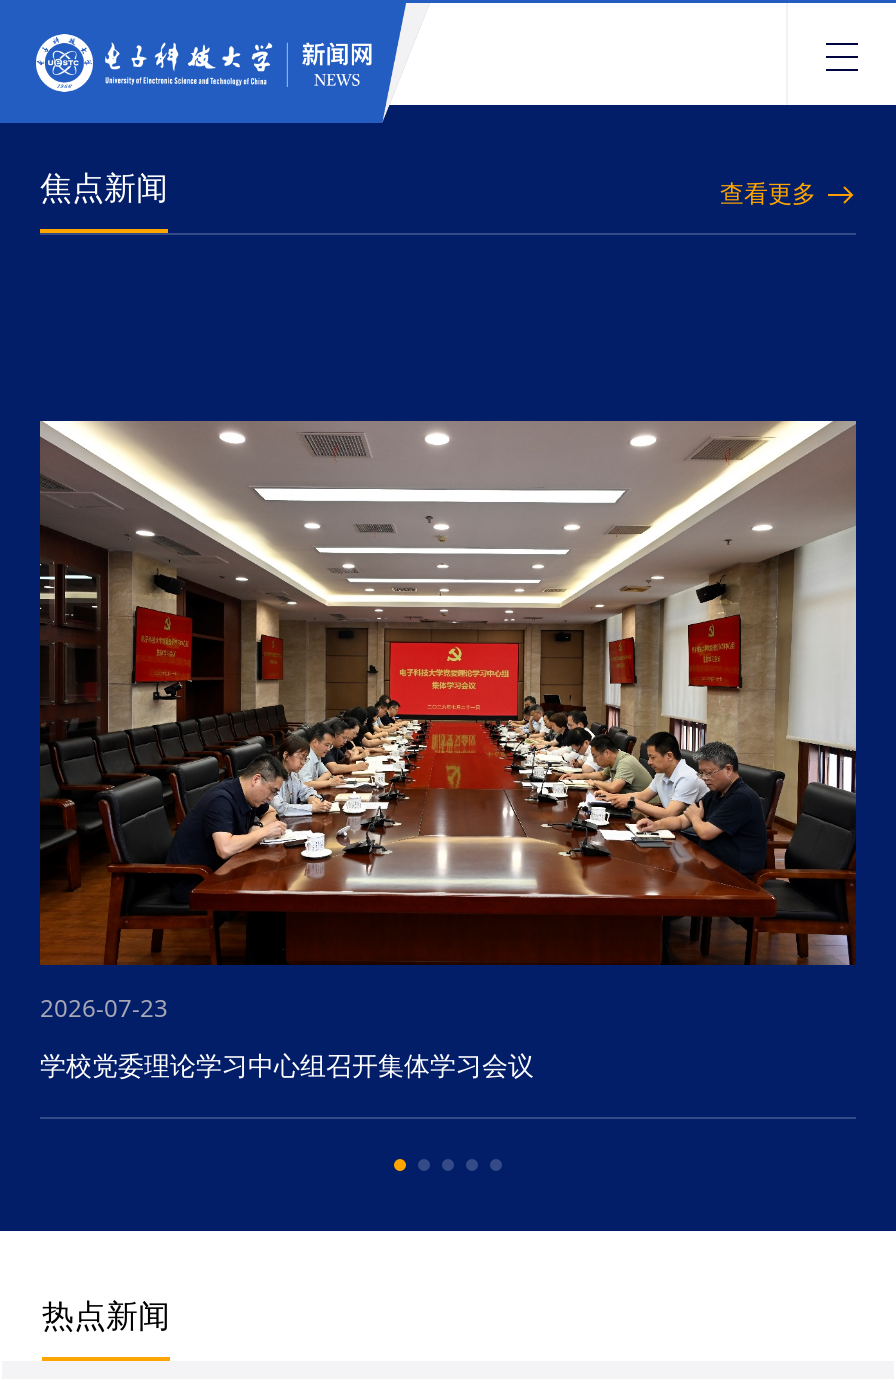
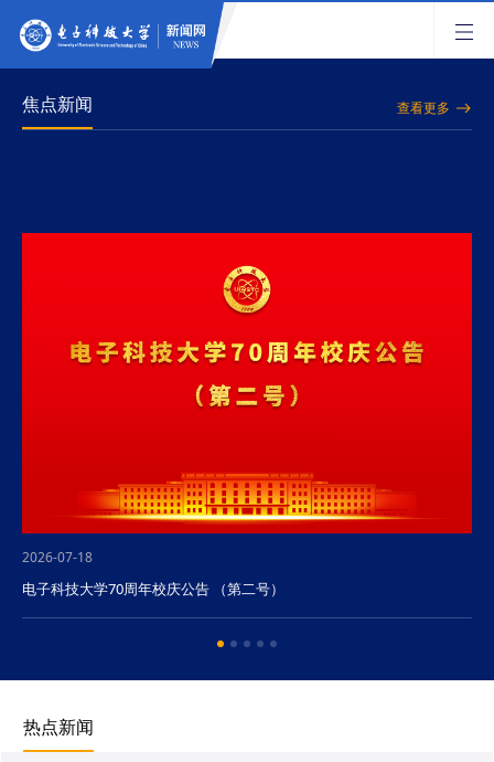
[38,419,858,1025] [image] | 2026-07-23 -> [21,232,473,567] [image] | 2026-07-18
[40,1047,592,1083] 学校党委理论学习中心组召开集体学习会议 -> [22,579,284,599] 电子科技大学70周年校庆公告 （第二号）

